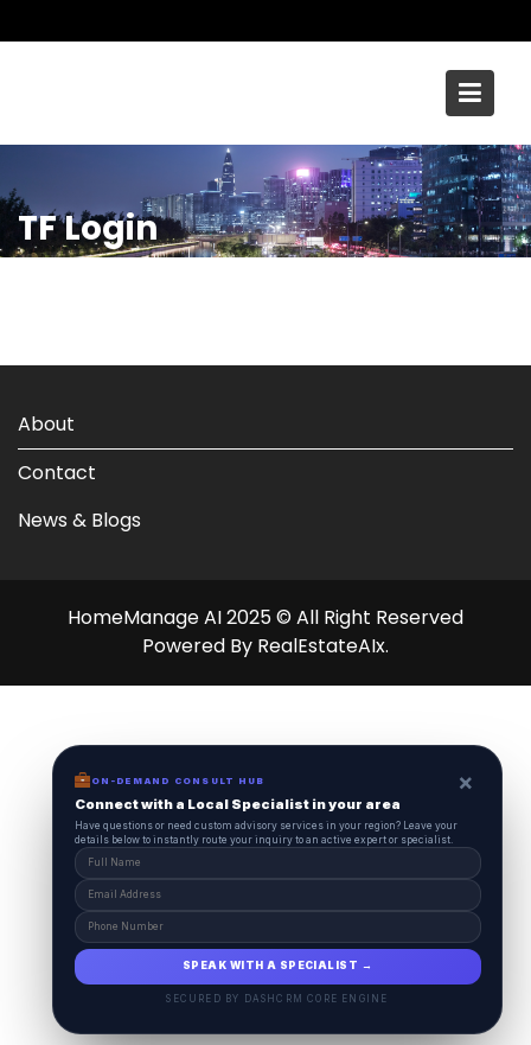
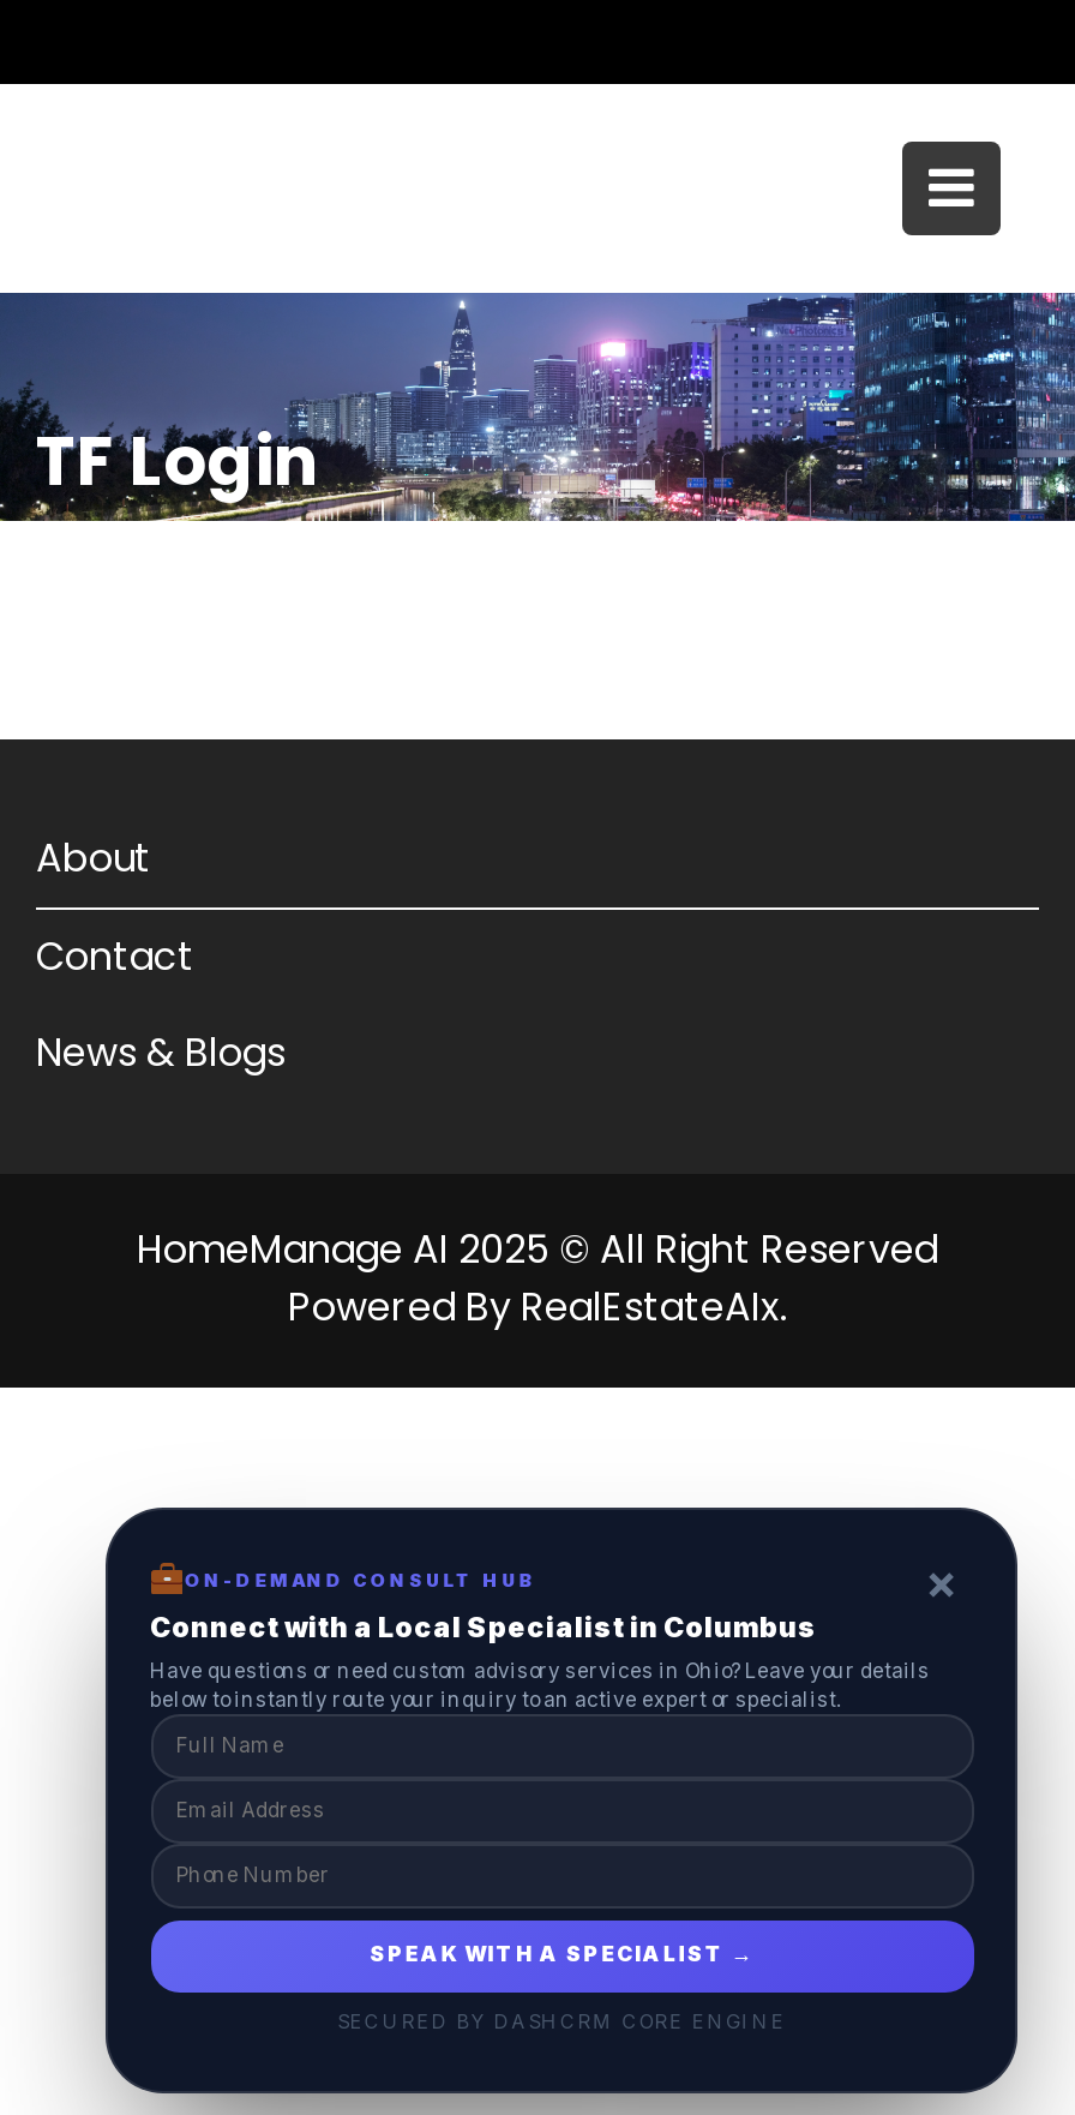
[74,795,457,845] Connect with a Local Specialist in your area | Have questions or need custom advisory services in your region? Leave your | details below to instantly route your inquiry to an active expert or specialist. -> [150,1610,930,1710] Connect with a Local Specialist in Columbus | Have questions or need custom advisory services in Ohio? Leave your details | below to instantly route your inquiry to an active expert or specialist.

